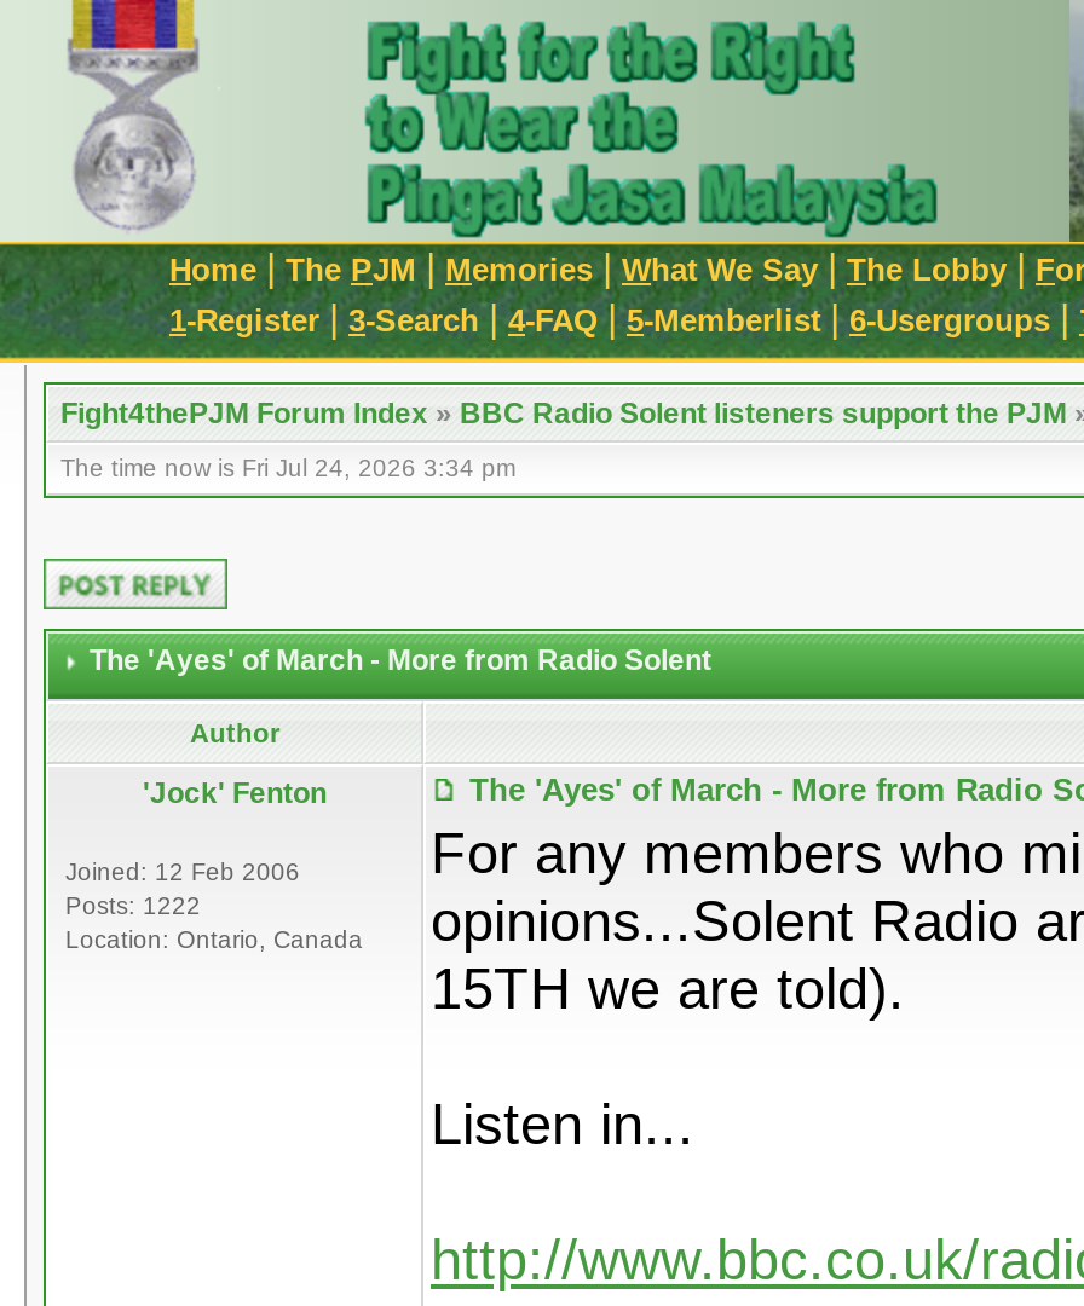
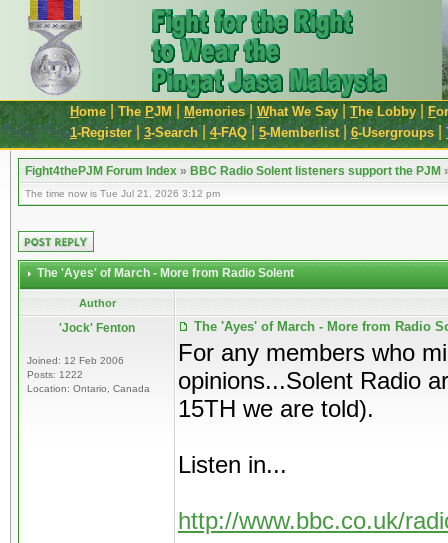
[60,455,515,481] The time now is Fri Jul 24, 2026 3:34 pm -> [25,188,220,199] The time now is Tue Jul 21, 2026 3:12 pm

